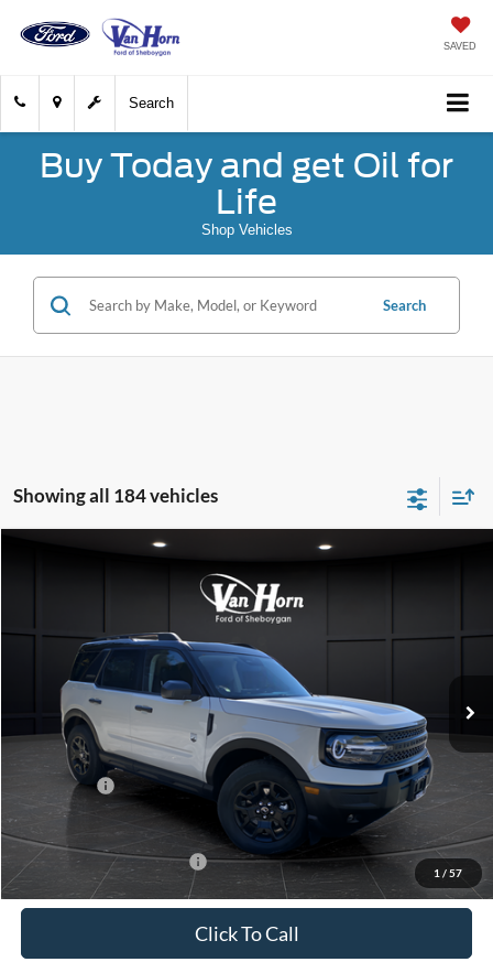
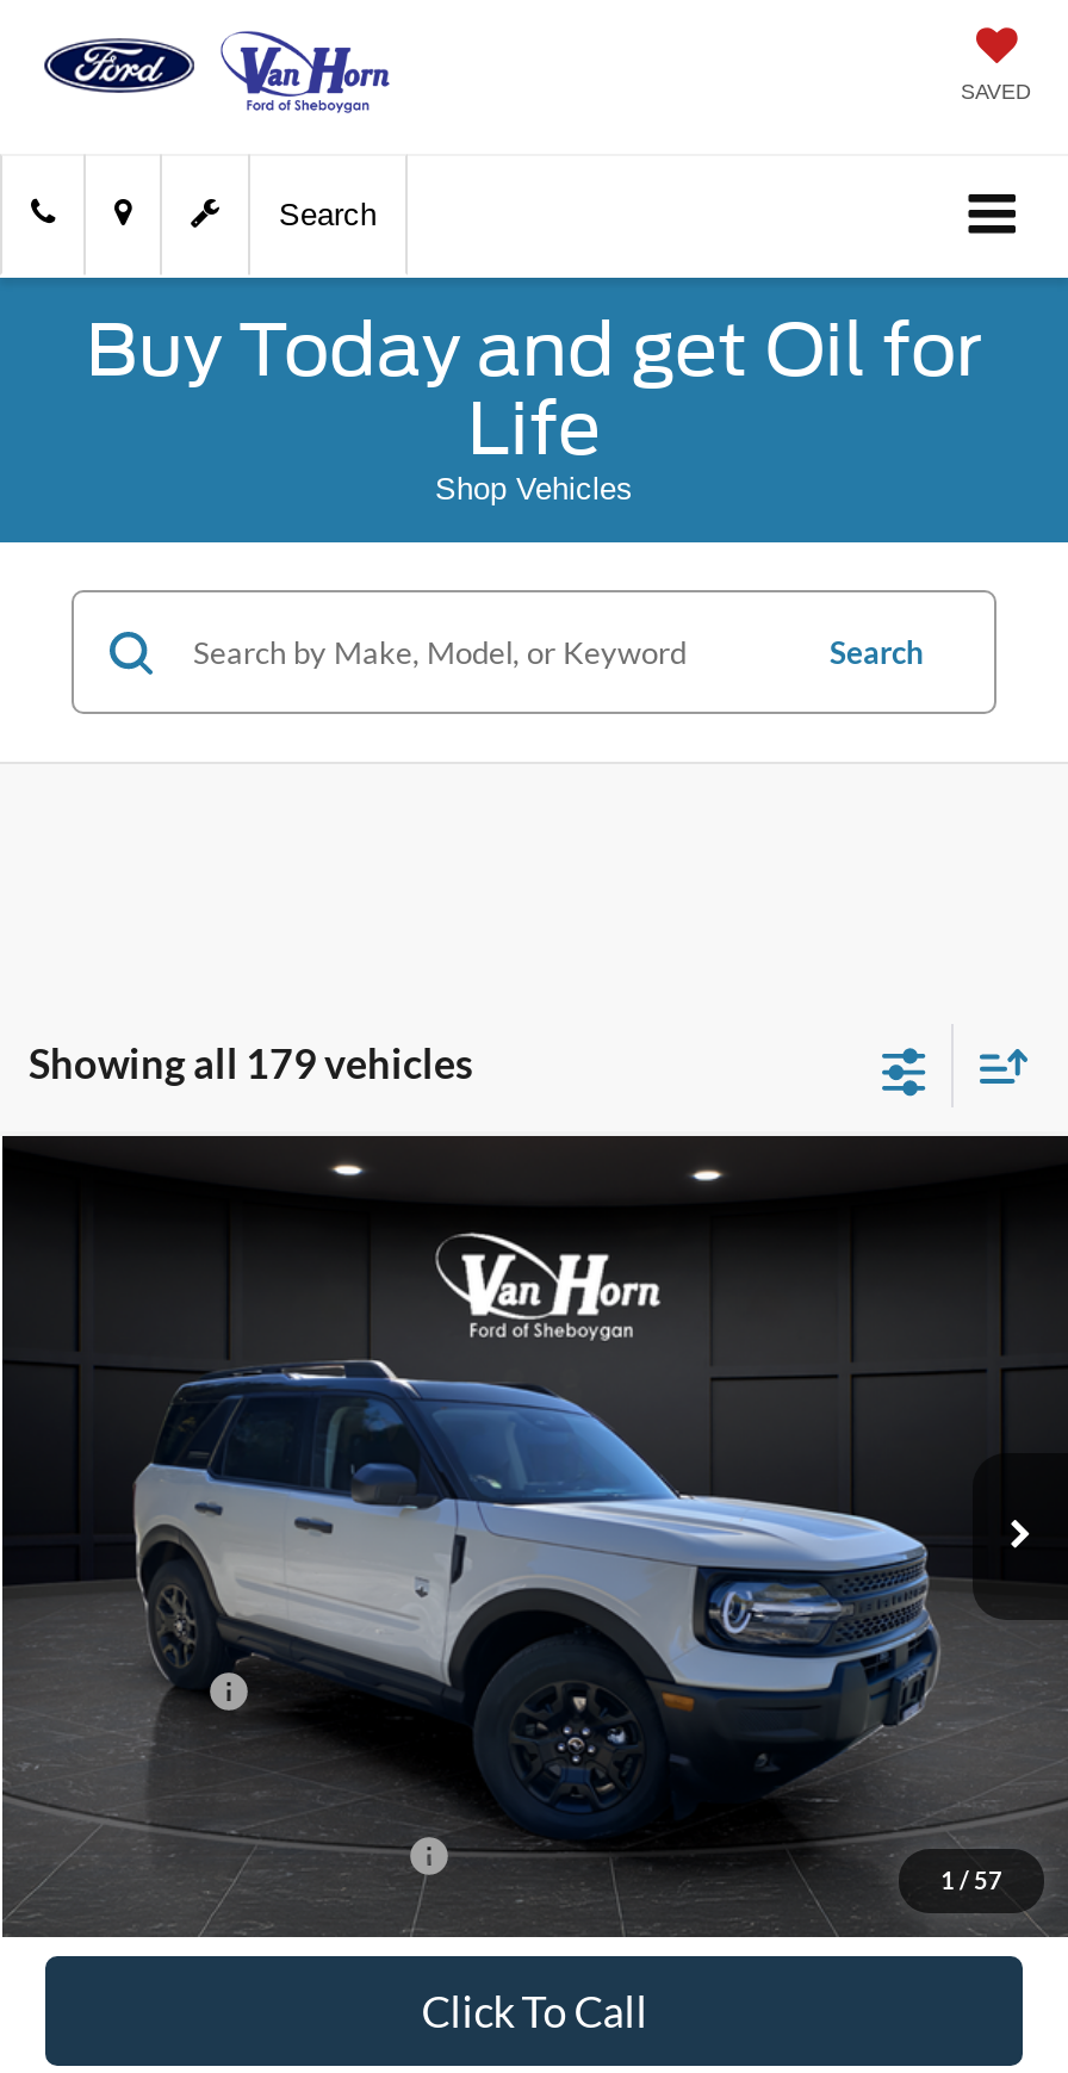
[13,484,218,507] Showing all 184 vehicles -> [29,1038,472,1088] Showing all 179 vehicles

